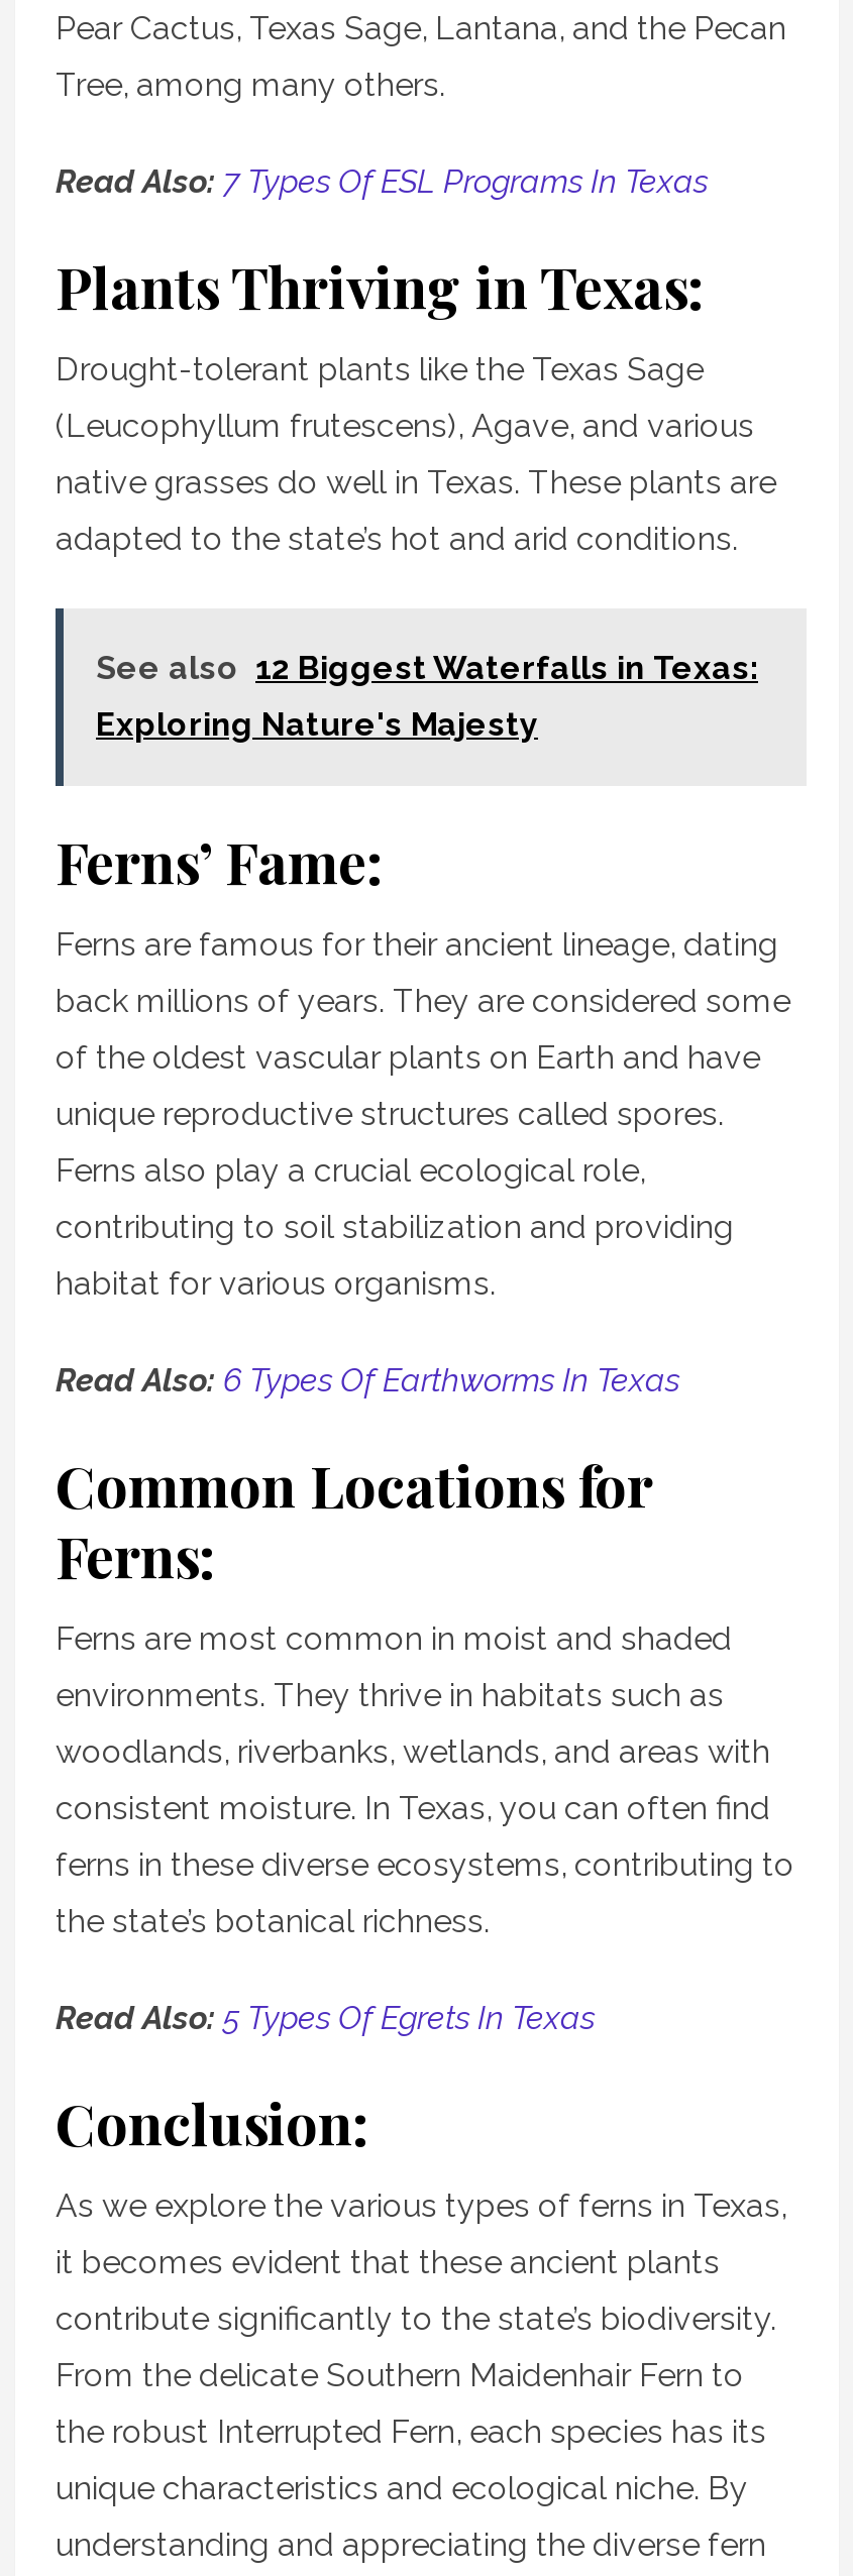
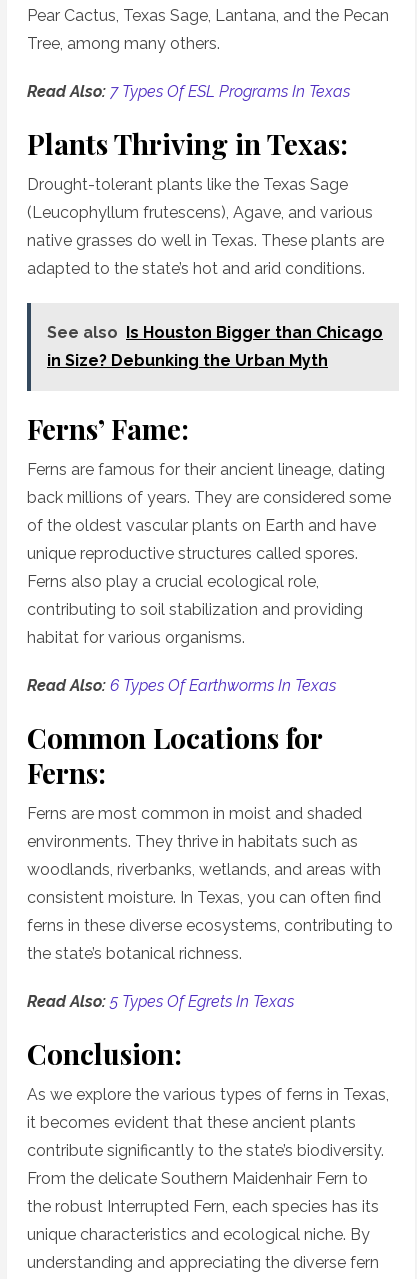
[96,649,758,688] See also 12 Biggest Waterfalls in Texas: -> [47,323,383,342] See also Is Houston Bigger than Chicago
[96,706,538,744] Exploring Nature's Majesty -> [47,351,328,370] in Size? Debunking the Urban Myth

